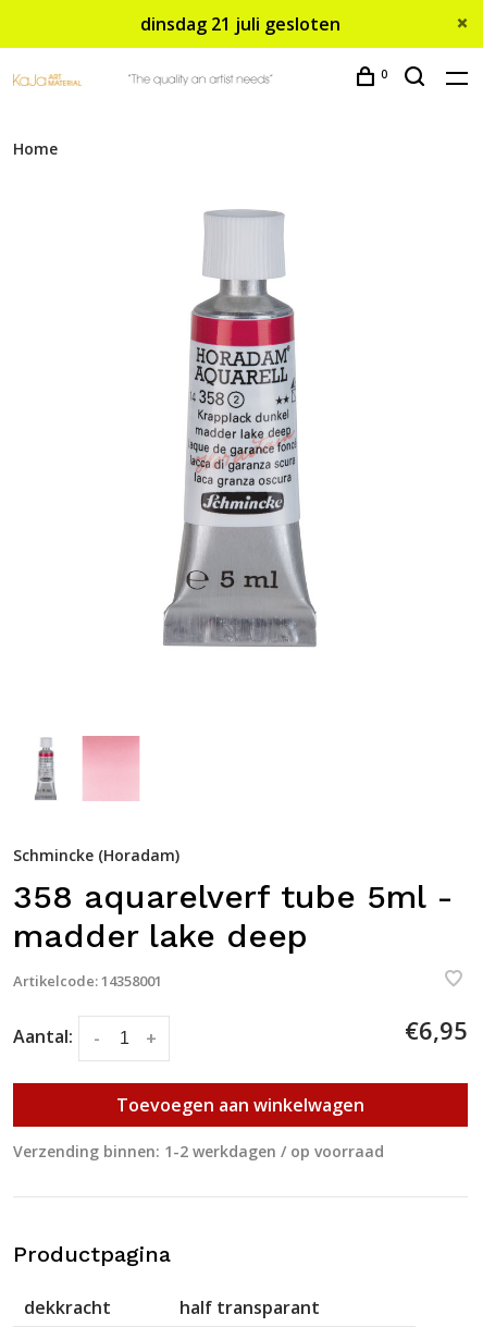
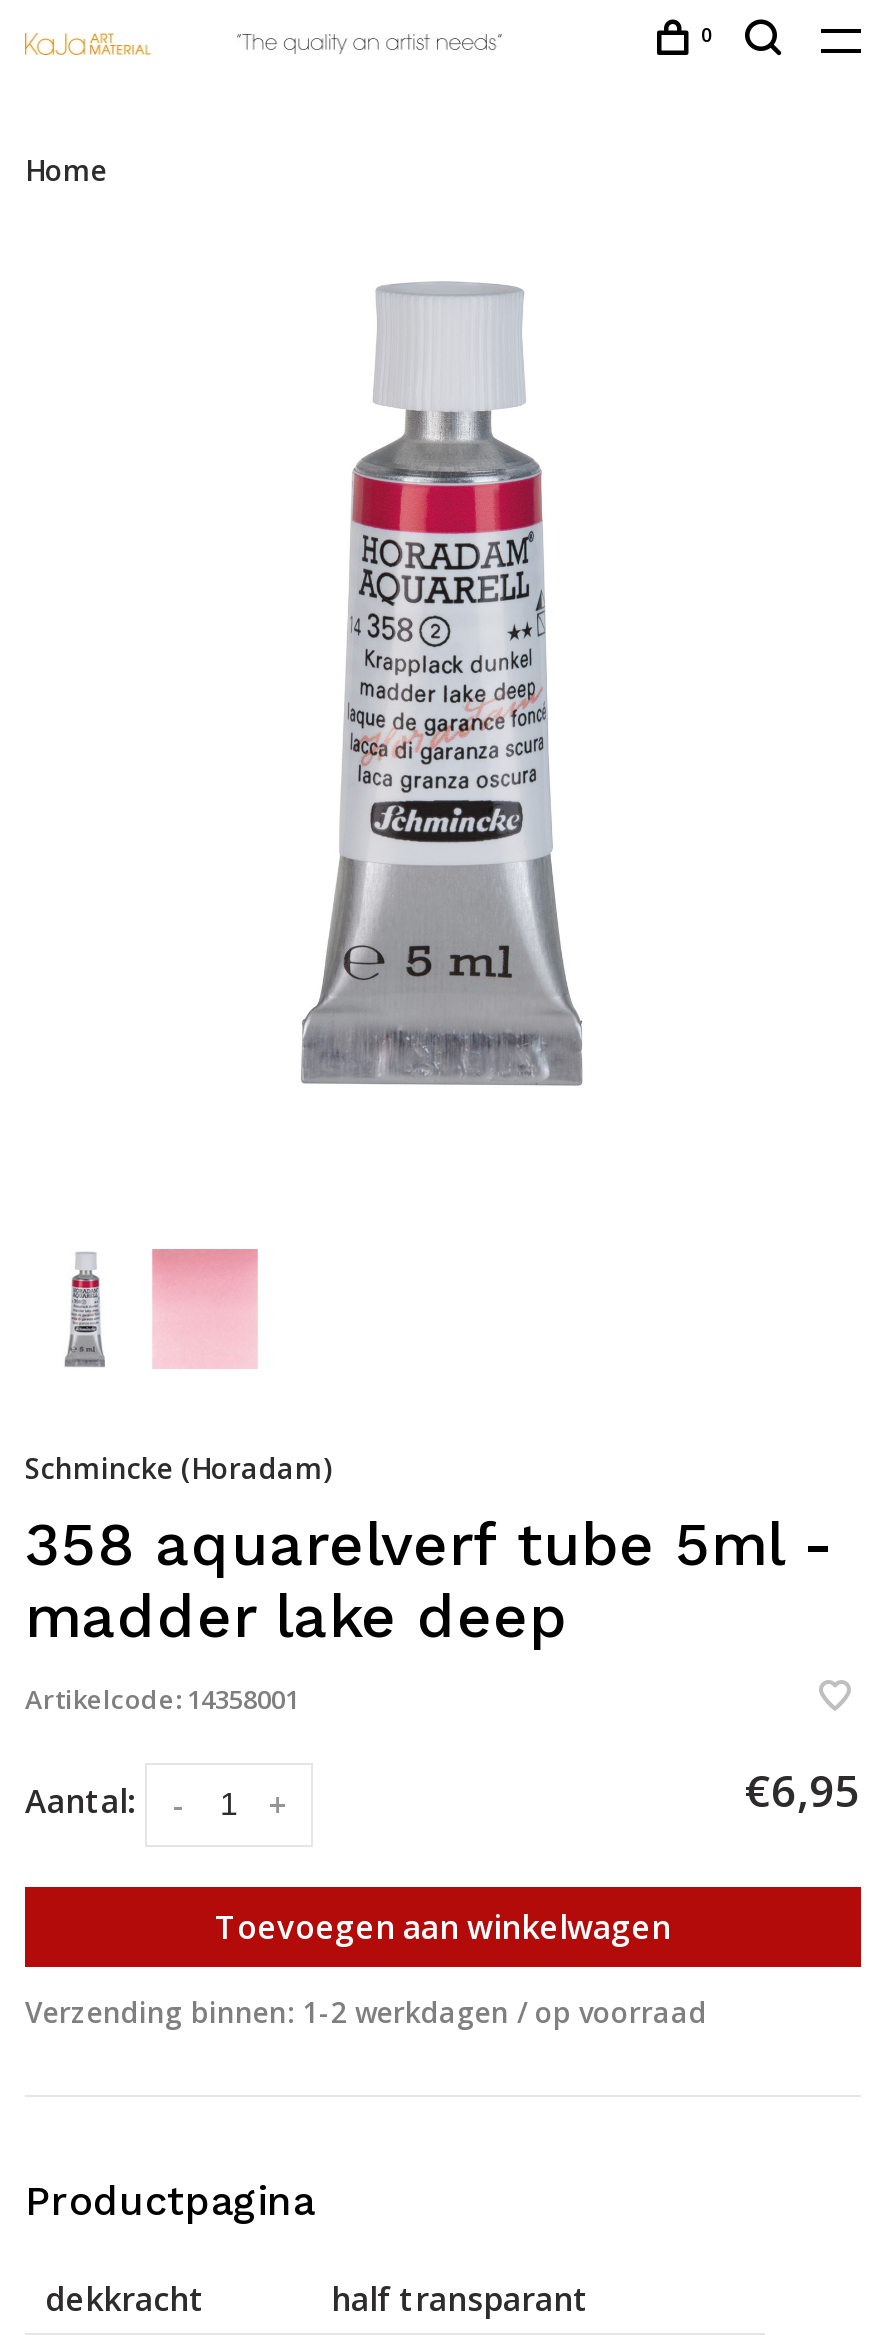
[140,12,340,36] dinsdag 21 juli gesloten -> none

